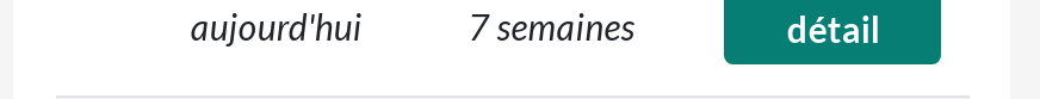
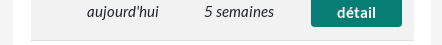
[468,5,635,47] 7 semaines -> [204,2,274,20] 5 semaines

